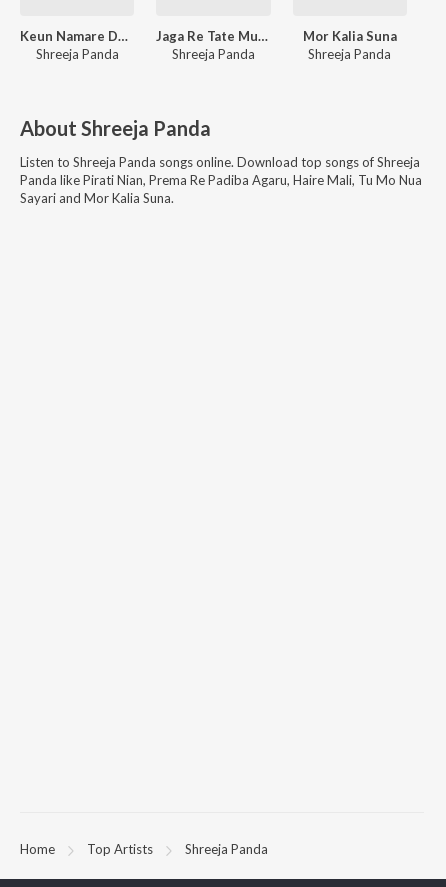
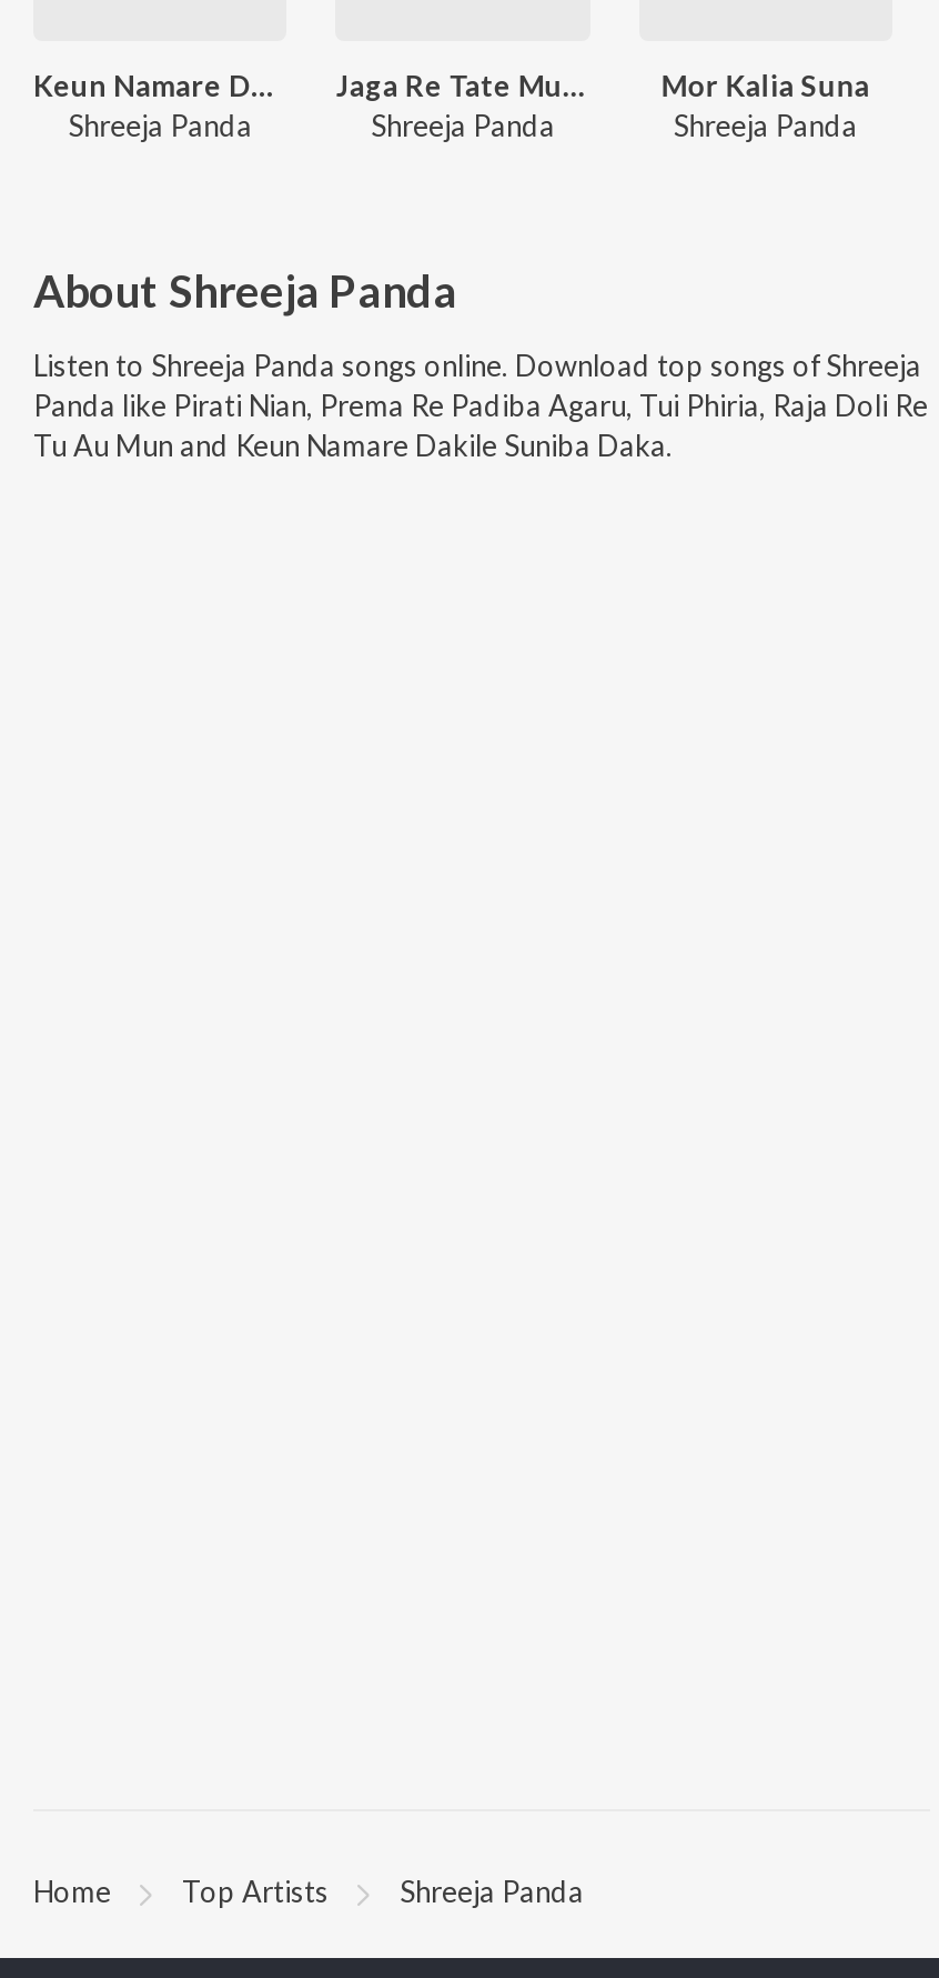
[20,172,422,206] Panda like Pirati Nian, Prema Re Padiba Agaru, Haire Mali, Tu Mo Nua | Sayari and Mor Kalia Suna. -> [33,387,928,463] Panda like Pirati Nian, Prema Re Padiba Agaru, Tui Phiria, Raja Doli Re | Tu Au Mun and Keun Namare Dakile Suniba Daka.

